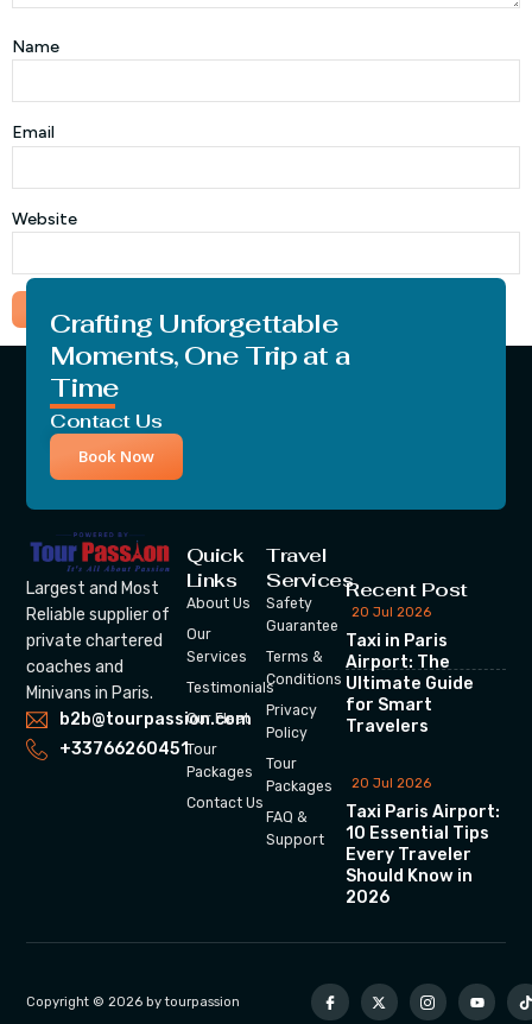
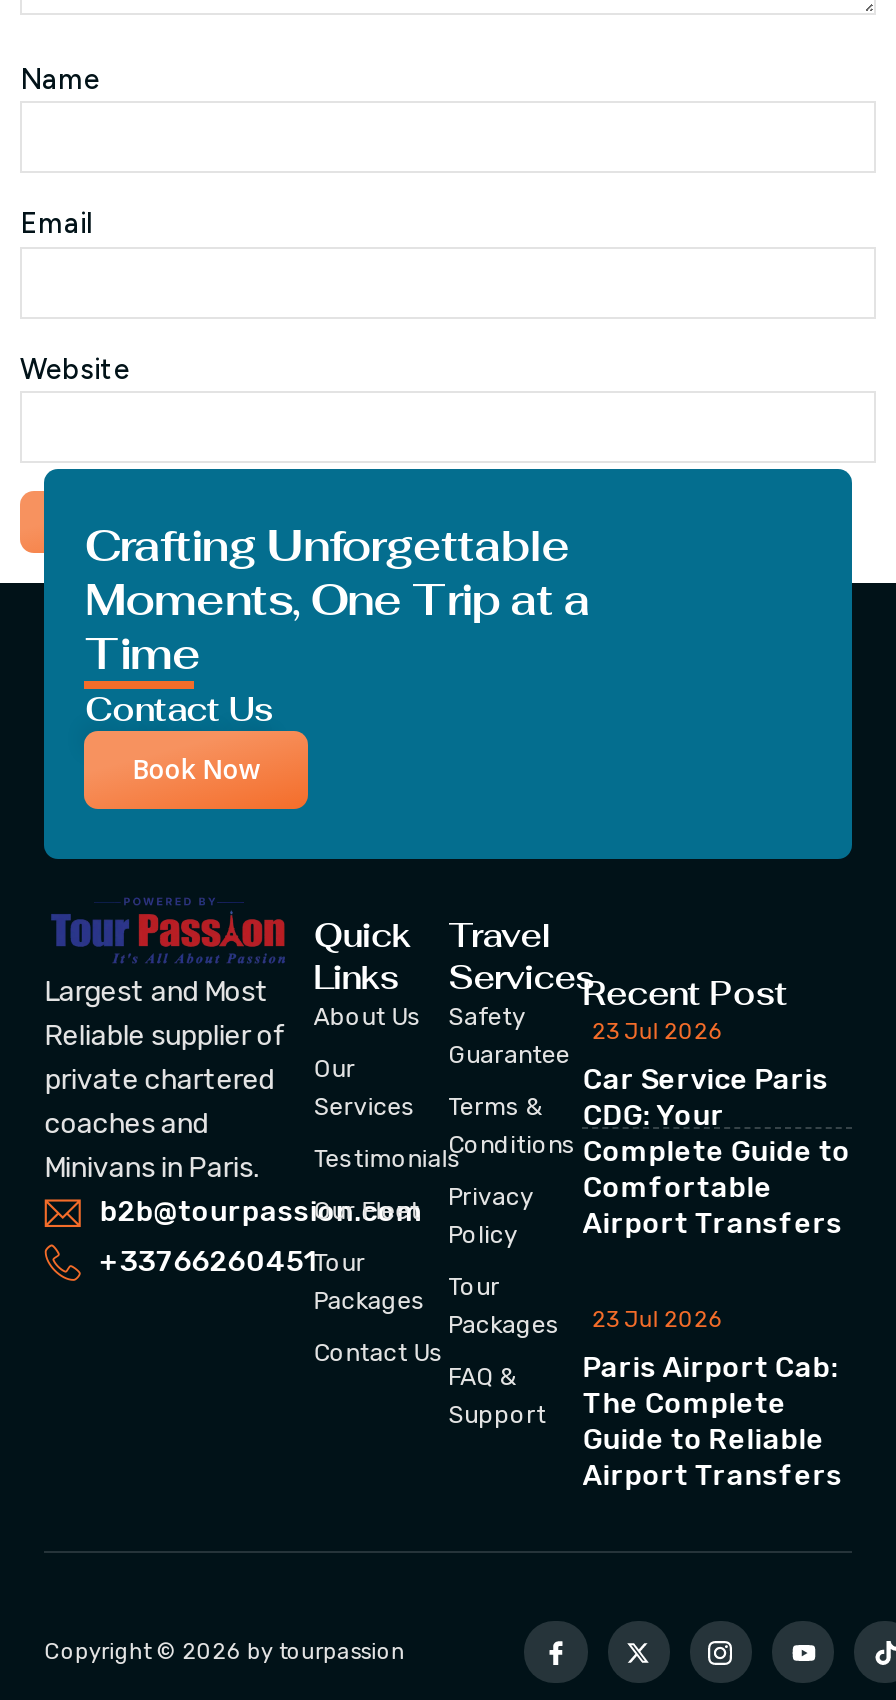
[352,604,431,620] 20 Jul 2026 -> [592,1018,722,1044] 23 Jul 2026
[346,630,474,736] Taxi in Paris | Airport: The | Ultimate Guide | for Smart | Travelers -> [582,1062,850,1240] Car Service Paris | CDG: Your | Complete Guide to | Comfortable | Airport Transfers
[266,775,431,795] Packages 20 Jul 2026 -> [448,1306,722,1340] Packages 23 Jul 2026
[346,801,500,907] Taxi Paris Airport: | 10 Essential Tips | Every Traveler | Should Know in | 2026 -> [582,1350,842,1492] Paris Airport Cab: | The Complete | Guide to Reliable | Airport Transfers

